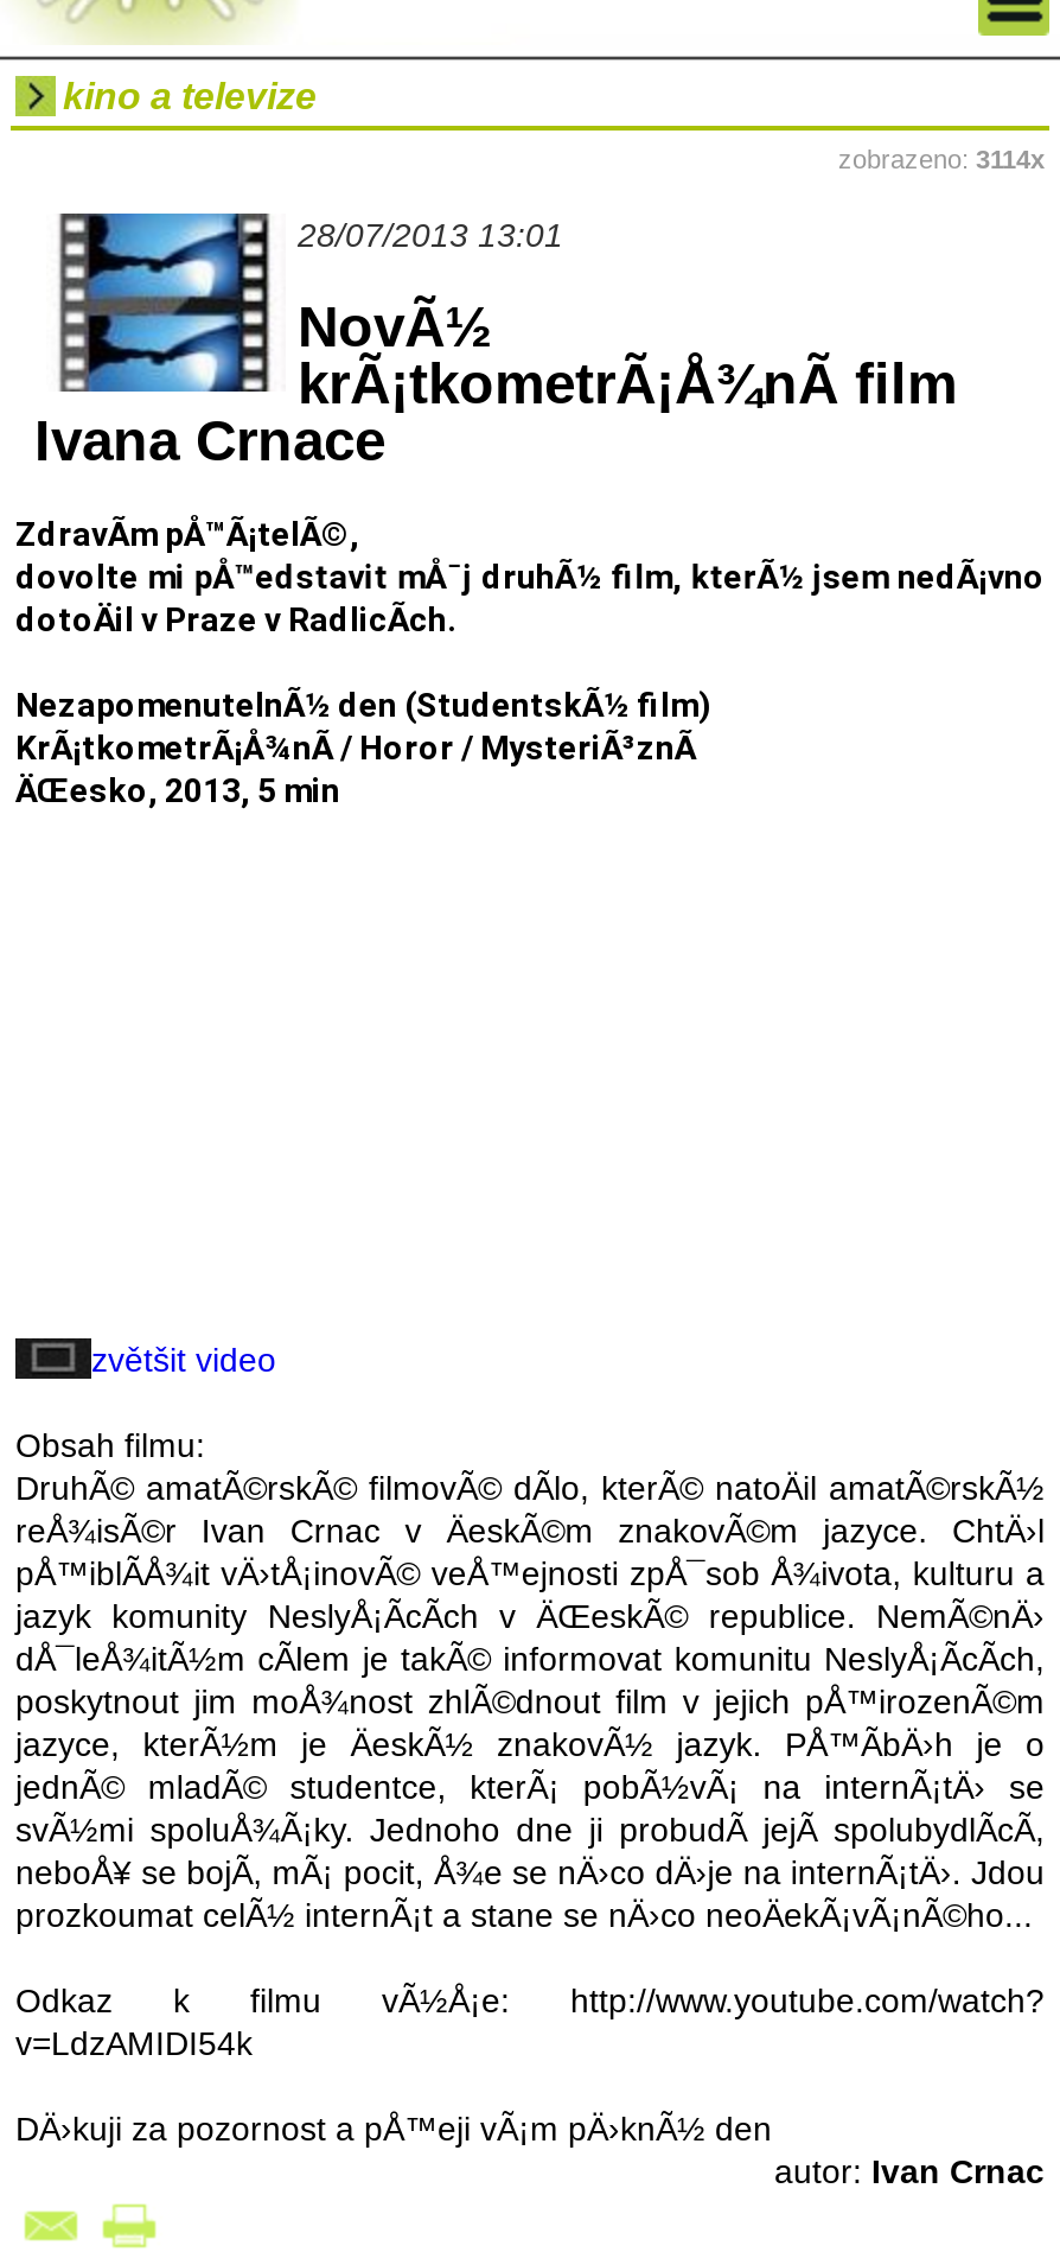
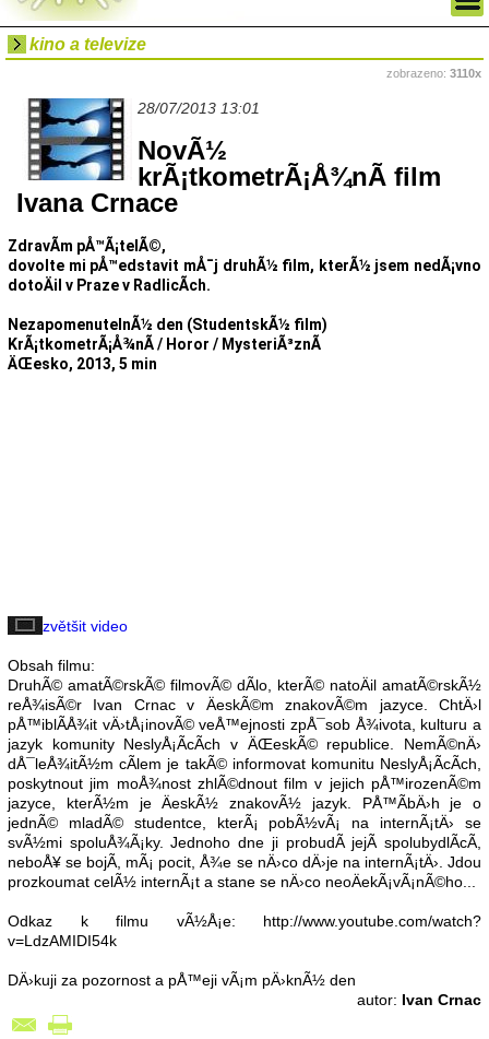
[838,145,1045,173] zobrazeno: 3114x -> [386,67,481,80] zobrazeno: 3110x

